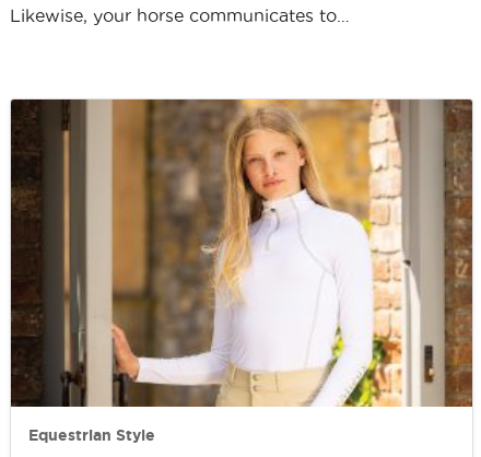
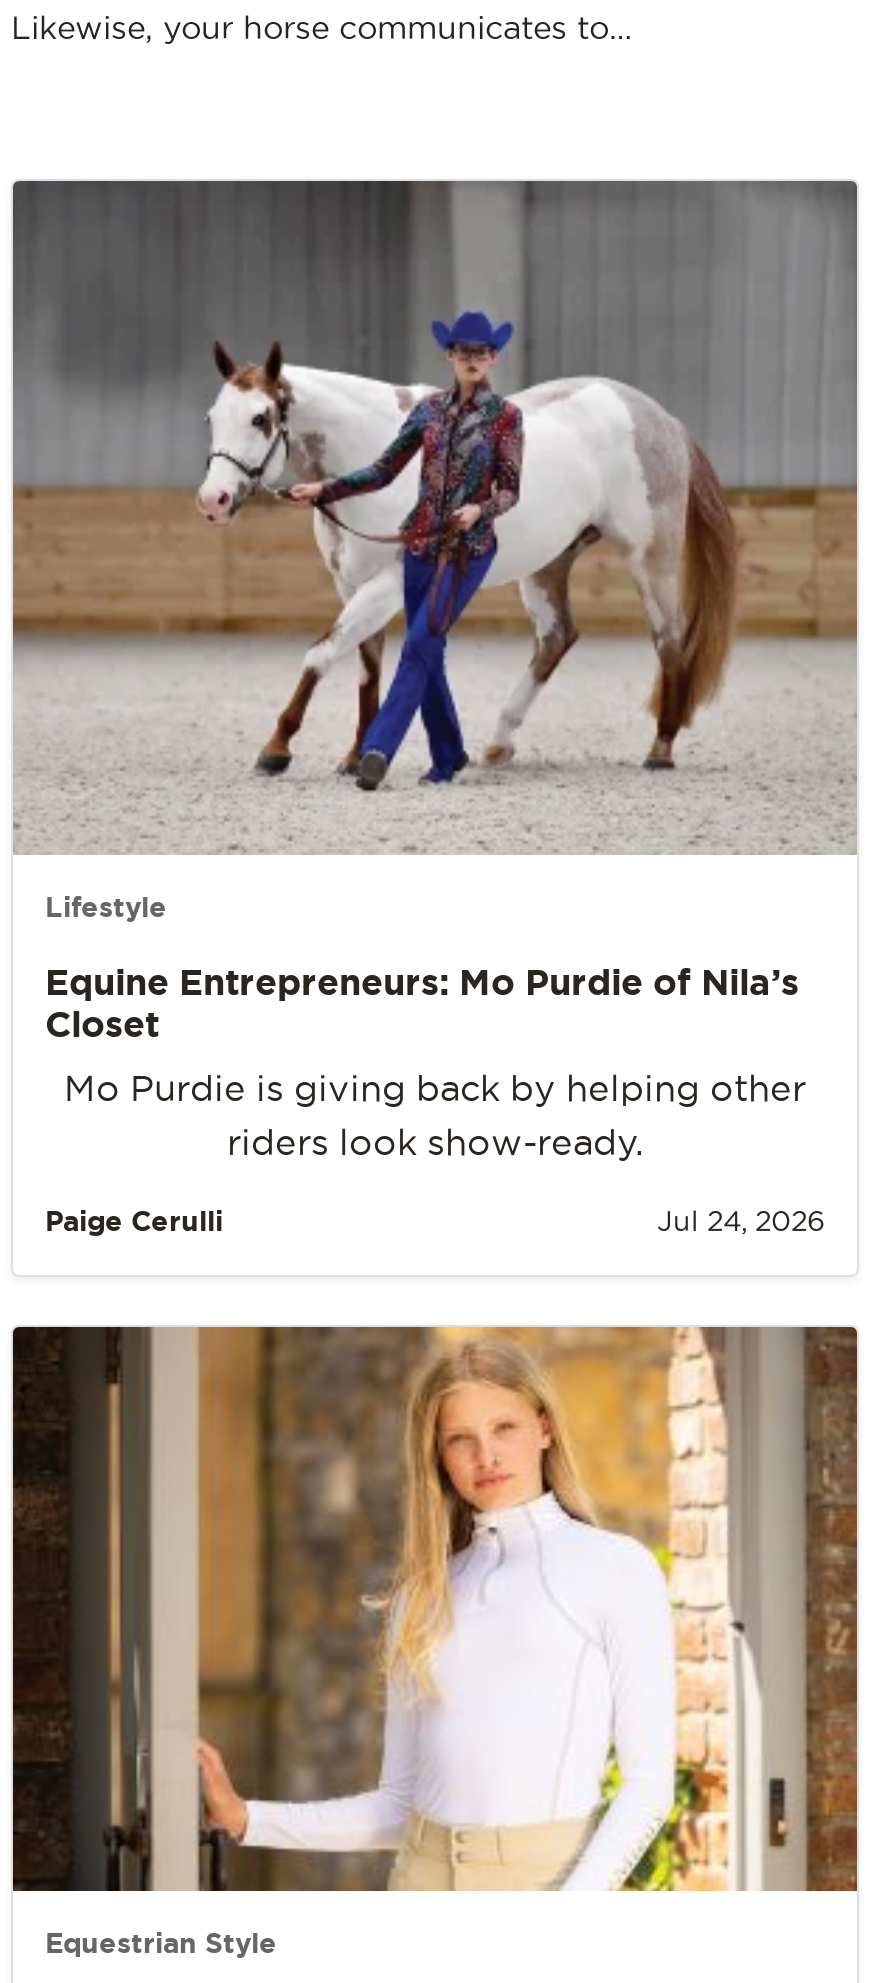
none -> [11,179,859,1238] [image] | Lifestyle | Equine Entrepreneurs: Mo Purdie of Nila’s | Closet | Mo Purdie is giving back by helping other | riders look show-ready. | Paige Cerulli | Jul 24, 2026

